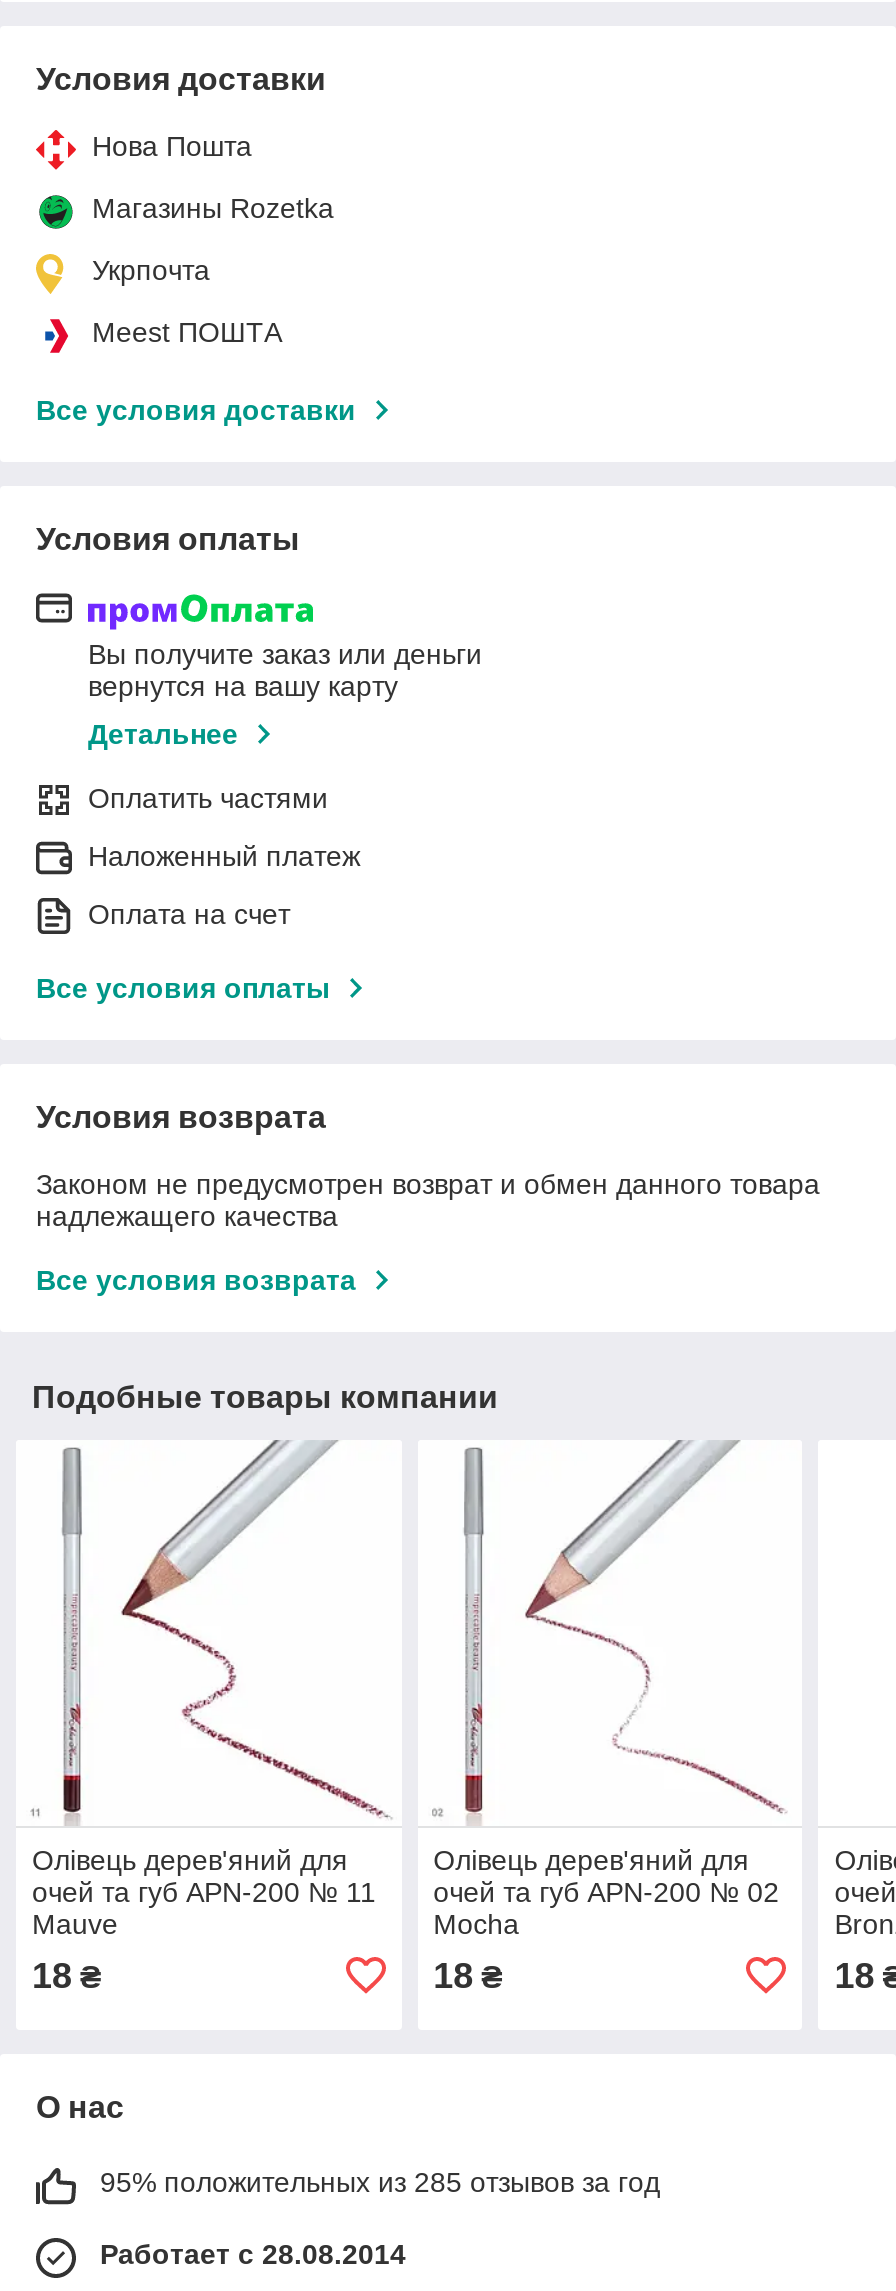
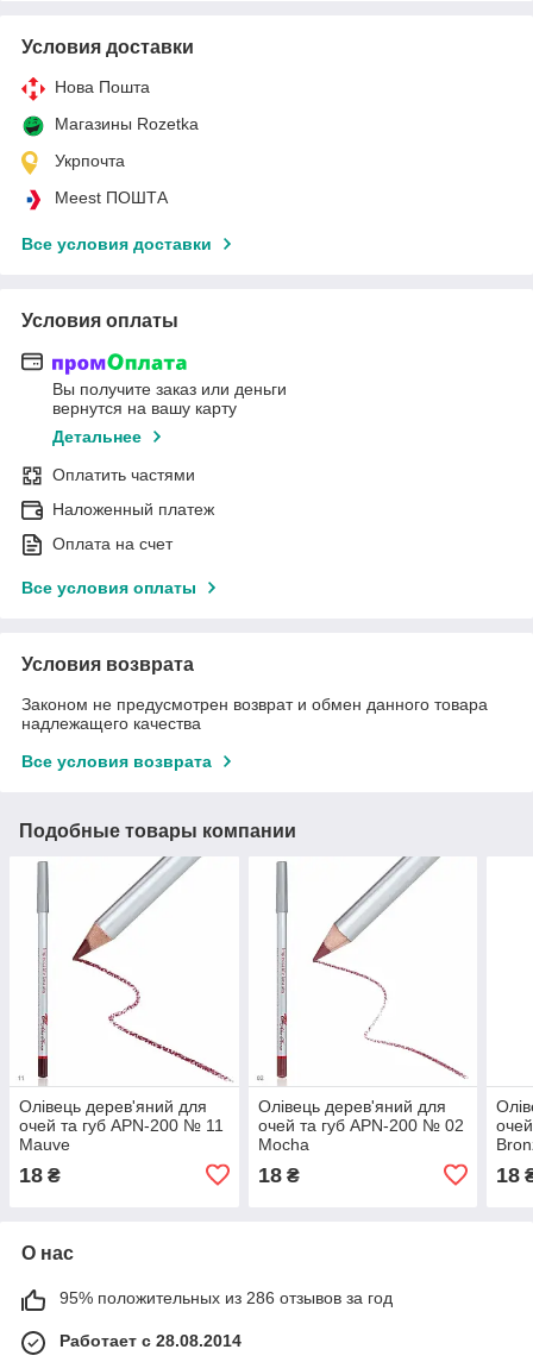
[100,2166,660,2198] 95% положительных из 285 отзывов за год -> [59,1288,393,1307] 95% положительных из 286 отзывов за год

